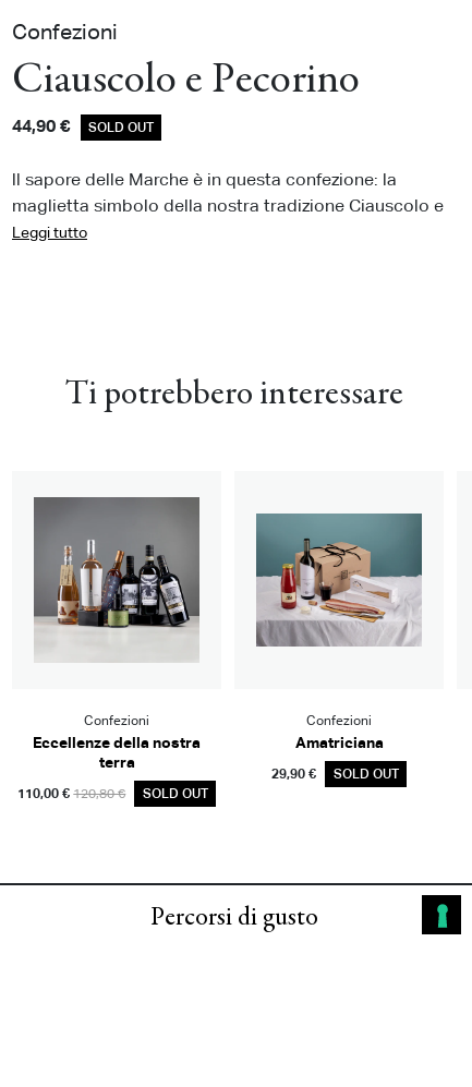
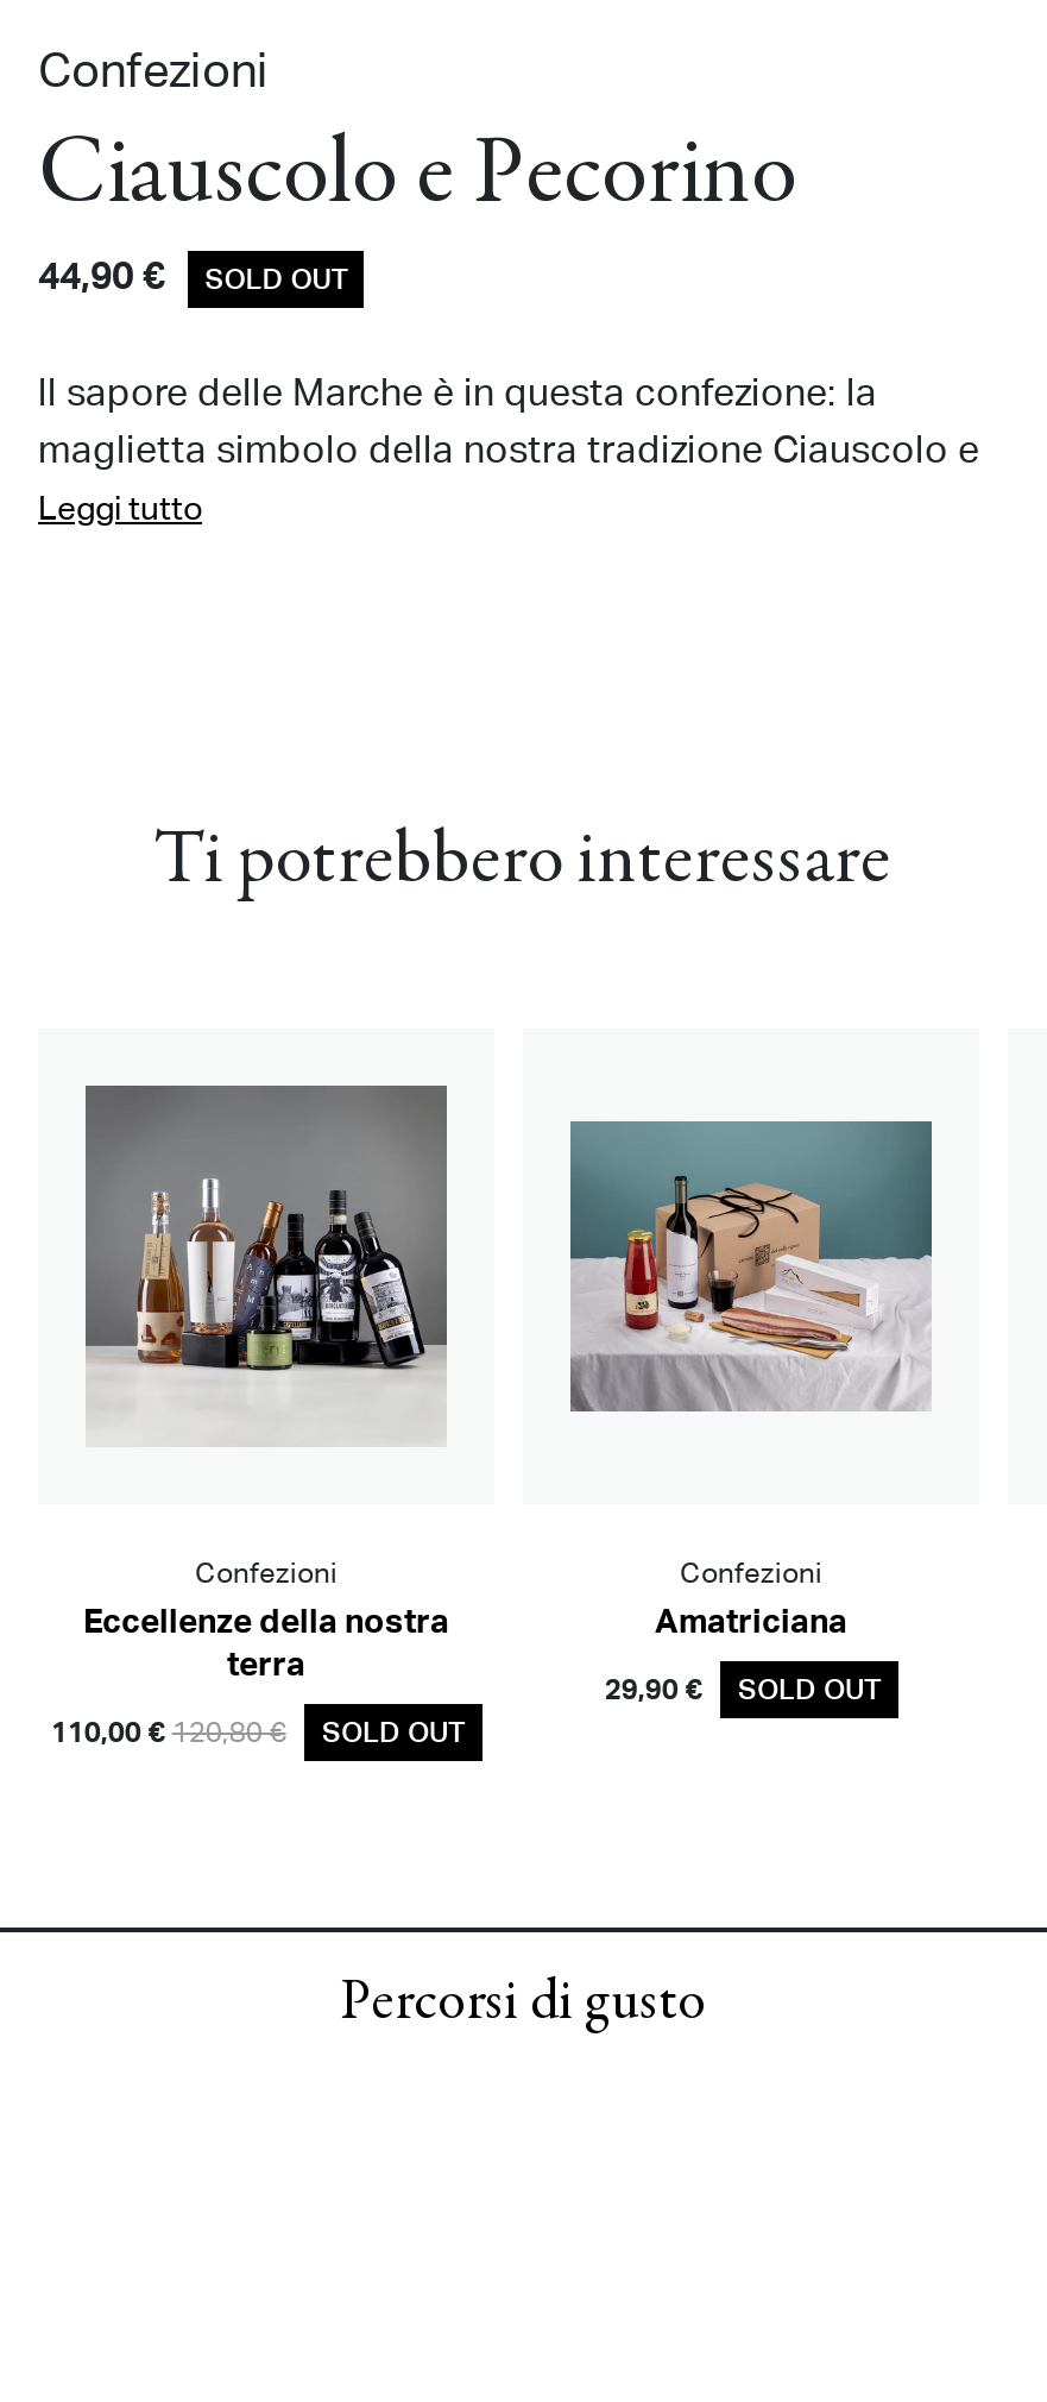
[421,894,462,935] [image] -> none

